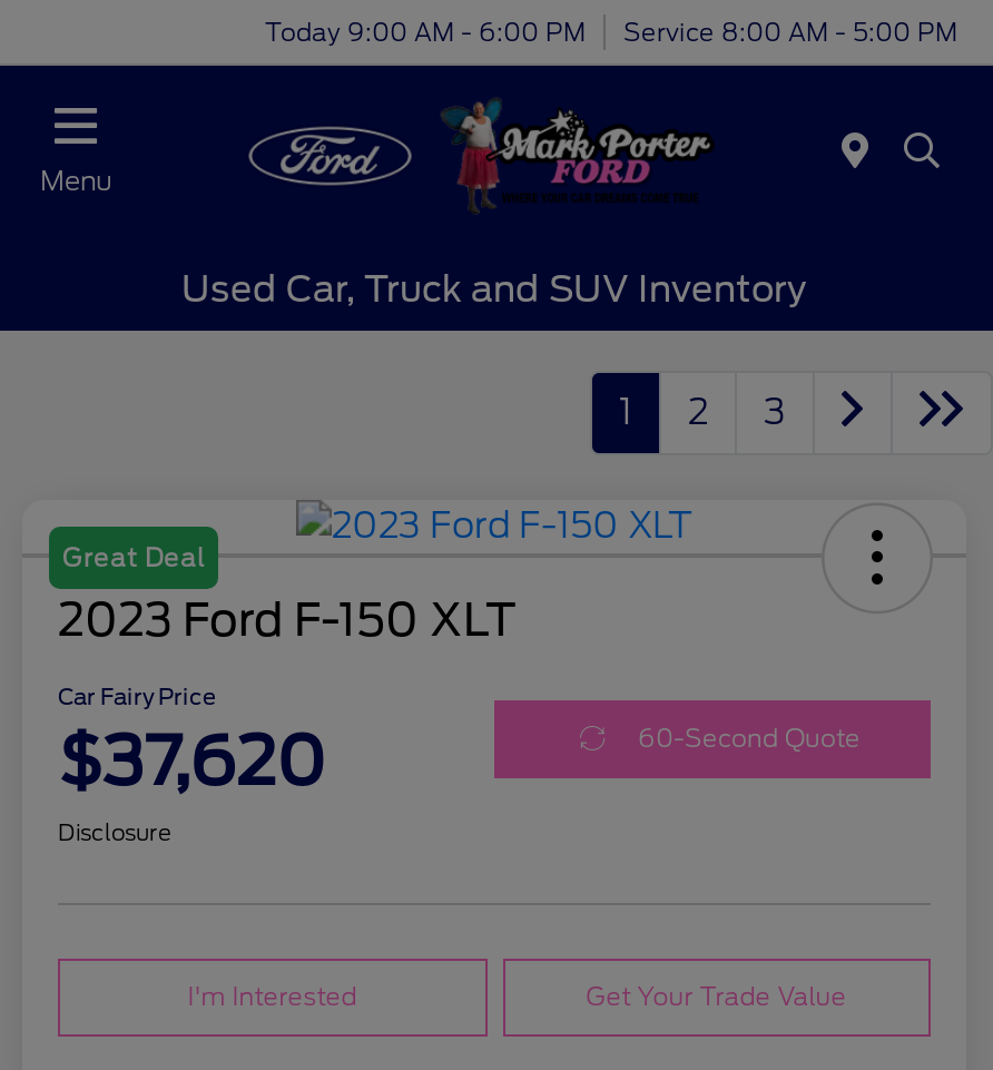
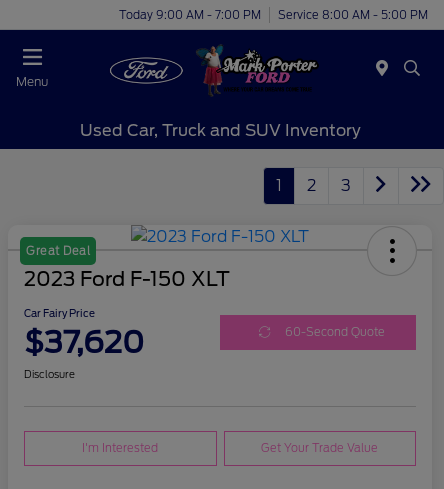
[265,16,957,47] Today 9:00 AM - 6:00 PM Service 8:00 AM - 5:00 PM -> [119,7,428,21] Today 9:00 AM - 7:00 PM Service 8:00 AM - 5:00 PM

